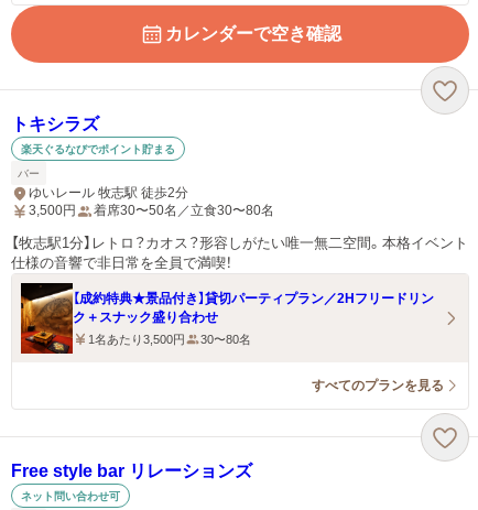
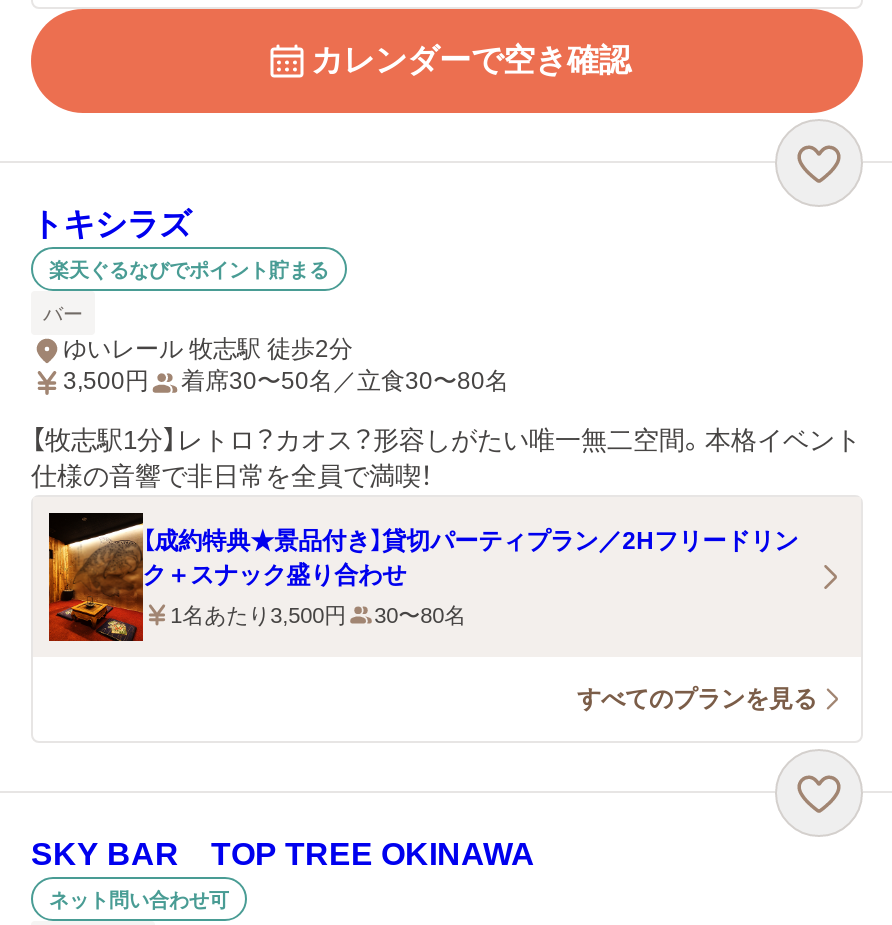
[11,462,252,480] Free style bar リレーションズ -> [31,837,535,871] SKY BAR TOP TREE OKINAWA

